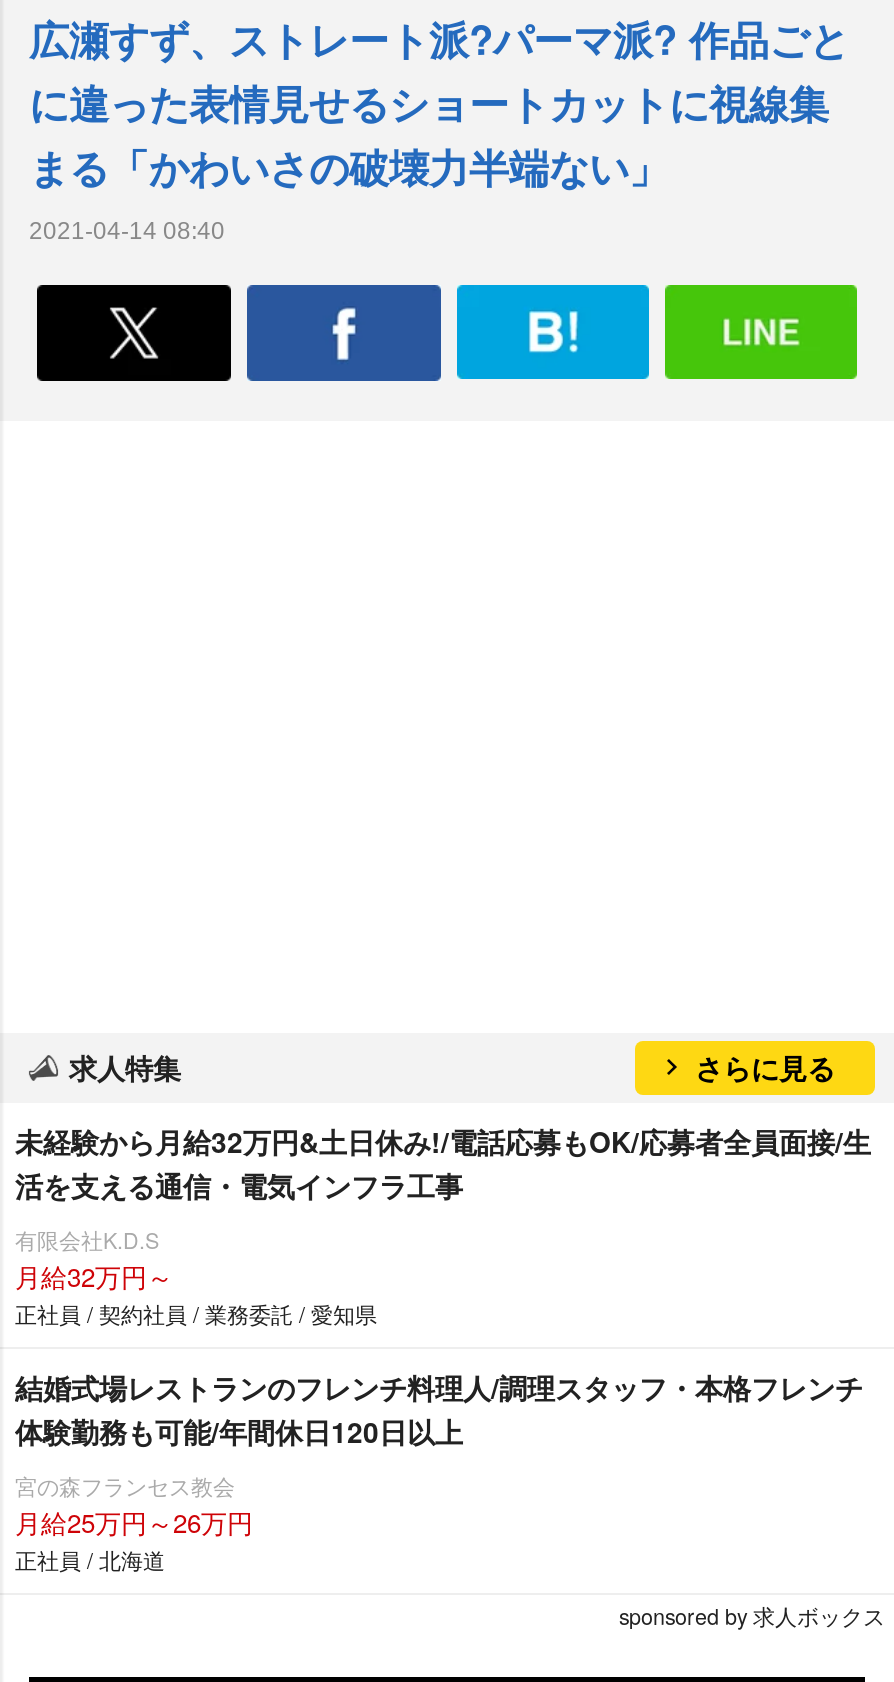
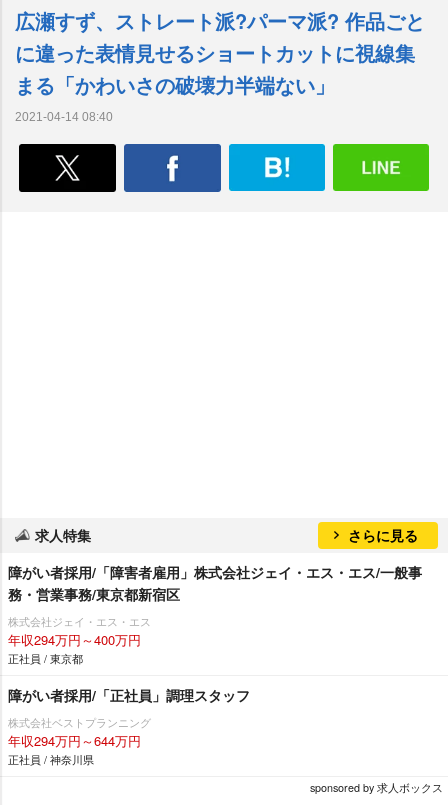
[15,1121,871,1205] 未経験から月給32万円&土日休み!/電話応募もOK/応募者全員面接/生 | 活を支える通信・電気インフラ工事 -> [8,562,422,604] 障がい者採用/「障害者雇用」株式会社ジェイ・エス・エス/一般事 | 務・営業事務/東京都新宿区
[15,1225,377,1329] 有限会社K.D.S | 月給32万円～ | 正社員 / 契約社員 / 業務委託 / 愛知県 -> [8,614,151,666] 株式会社ジェイ・エス・エス | 年収294万円～400万円 | 正社員 / 東京都
[15,1367,863,1451] 結婚式場レストランのフレンチ料理人/調理スタッフ・本格フレンチ | 体験勤務も可能/年間休日120日以上 -> [8,685,250,705] 障がい者採用/「正社員」調理スタッフ
[15,1471,253,1575] 宮の森フランセス教会 | 月給25万円～26万円 | 正社員 / 北海道 -> [8,715,151,767] 株式会社ベストプランニング | 年収294万円～644万円 | 正社員 / 神奈川県

